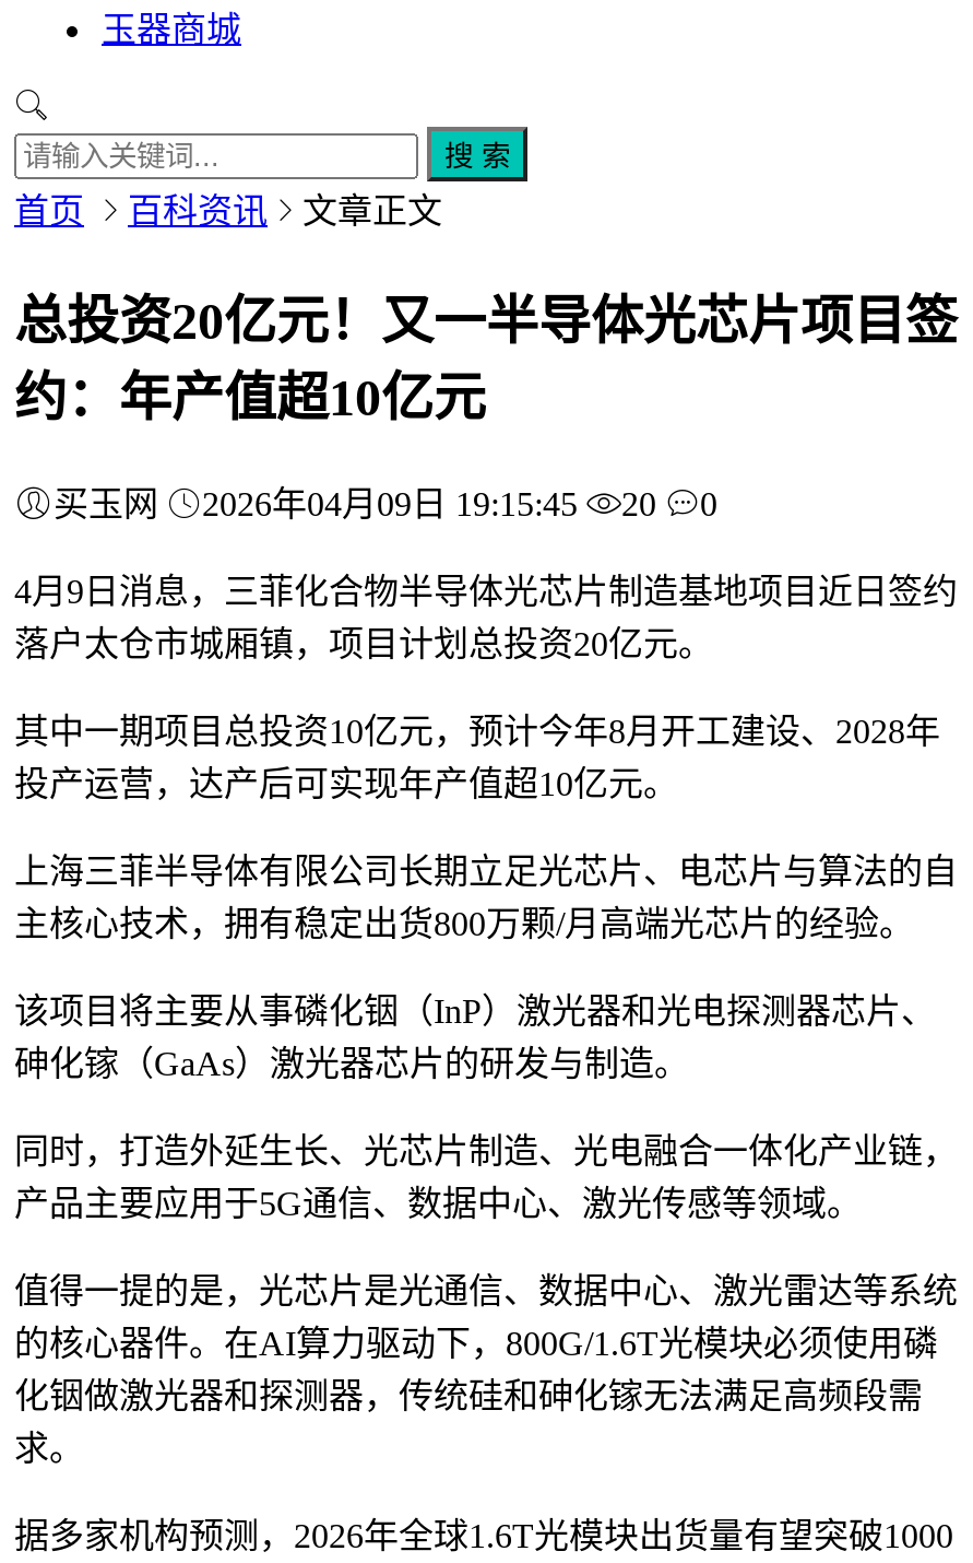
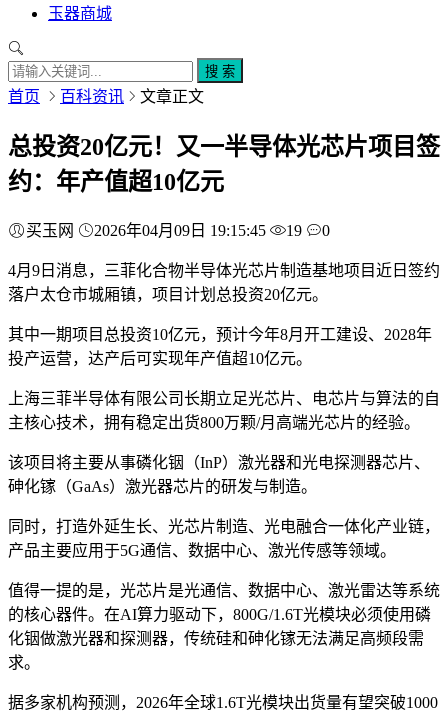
[54,485,717,522] 买玉网 2026年04月09日 19:15:45 20 0 -> [26,222,330,239] 买玉网 2026年04月09日 19:15:45 19 0

